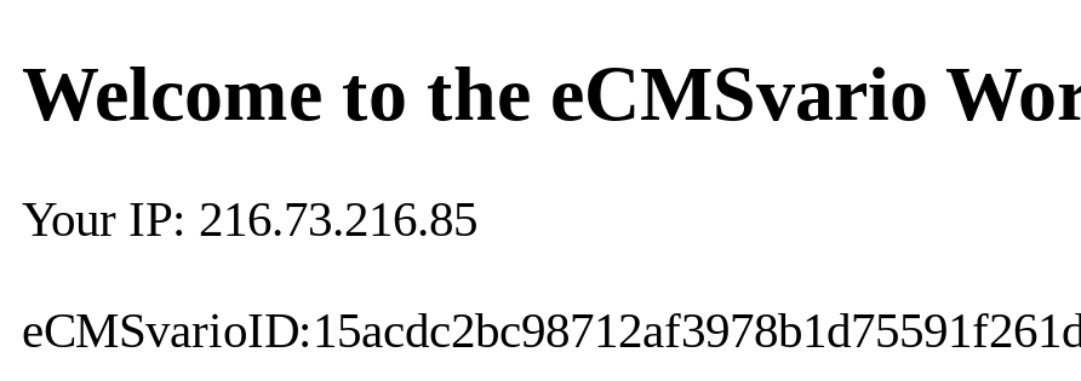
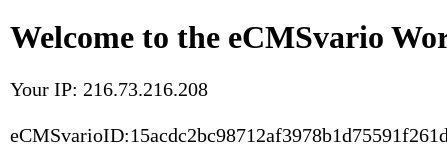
[22,192,477,245] Your IP: 216.73.216.85 -> [10,78,208,100] Your IP: 216.73.216.208

